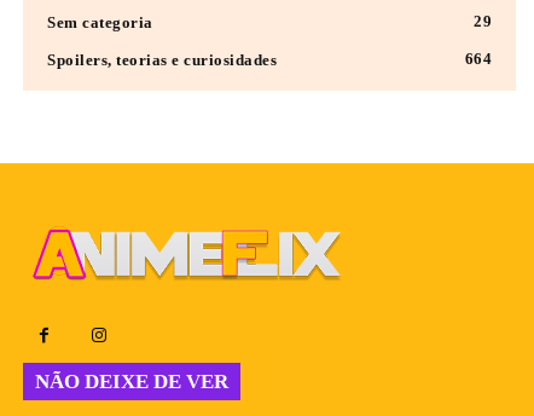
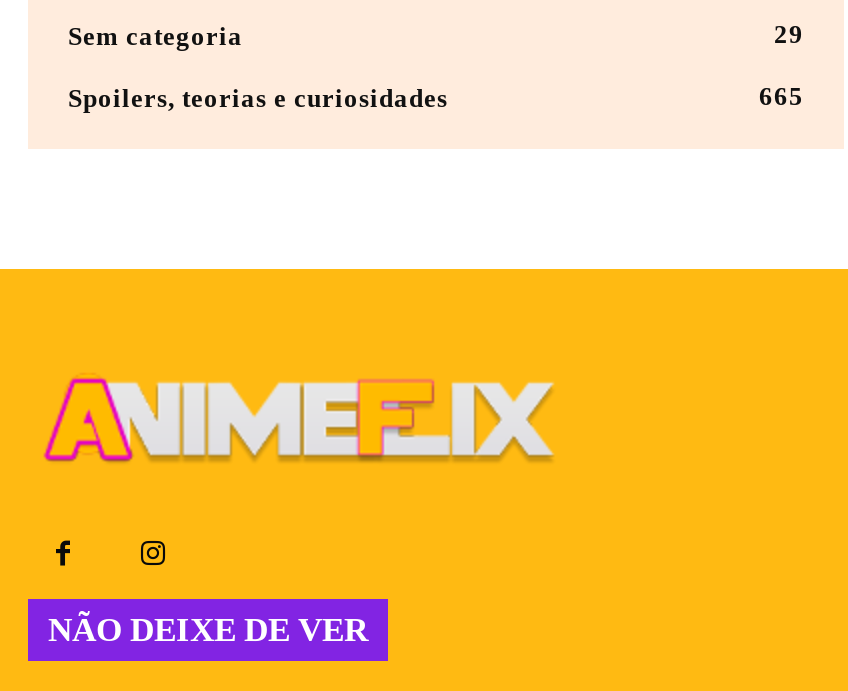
[465,49,492,67] 664 -> [759,80,804,110] 665

